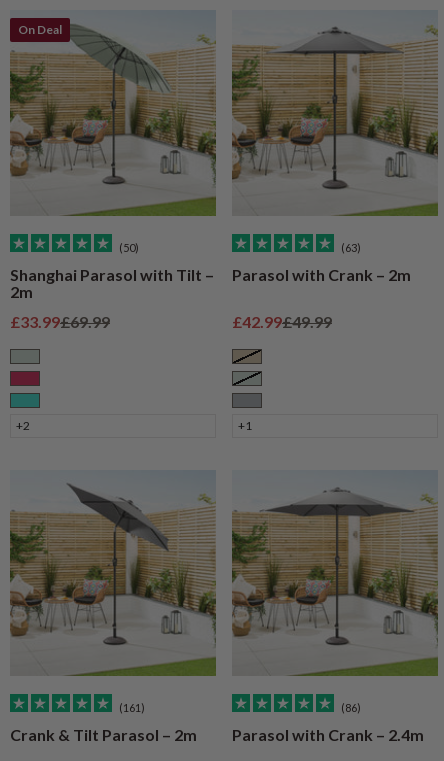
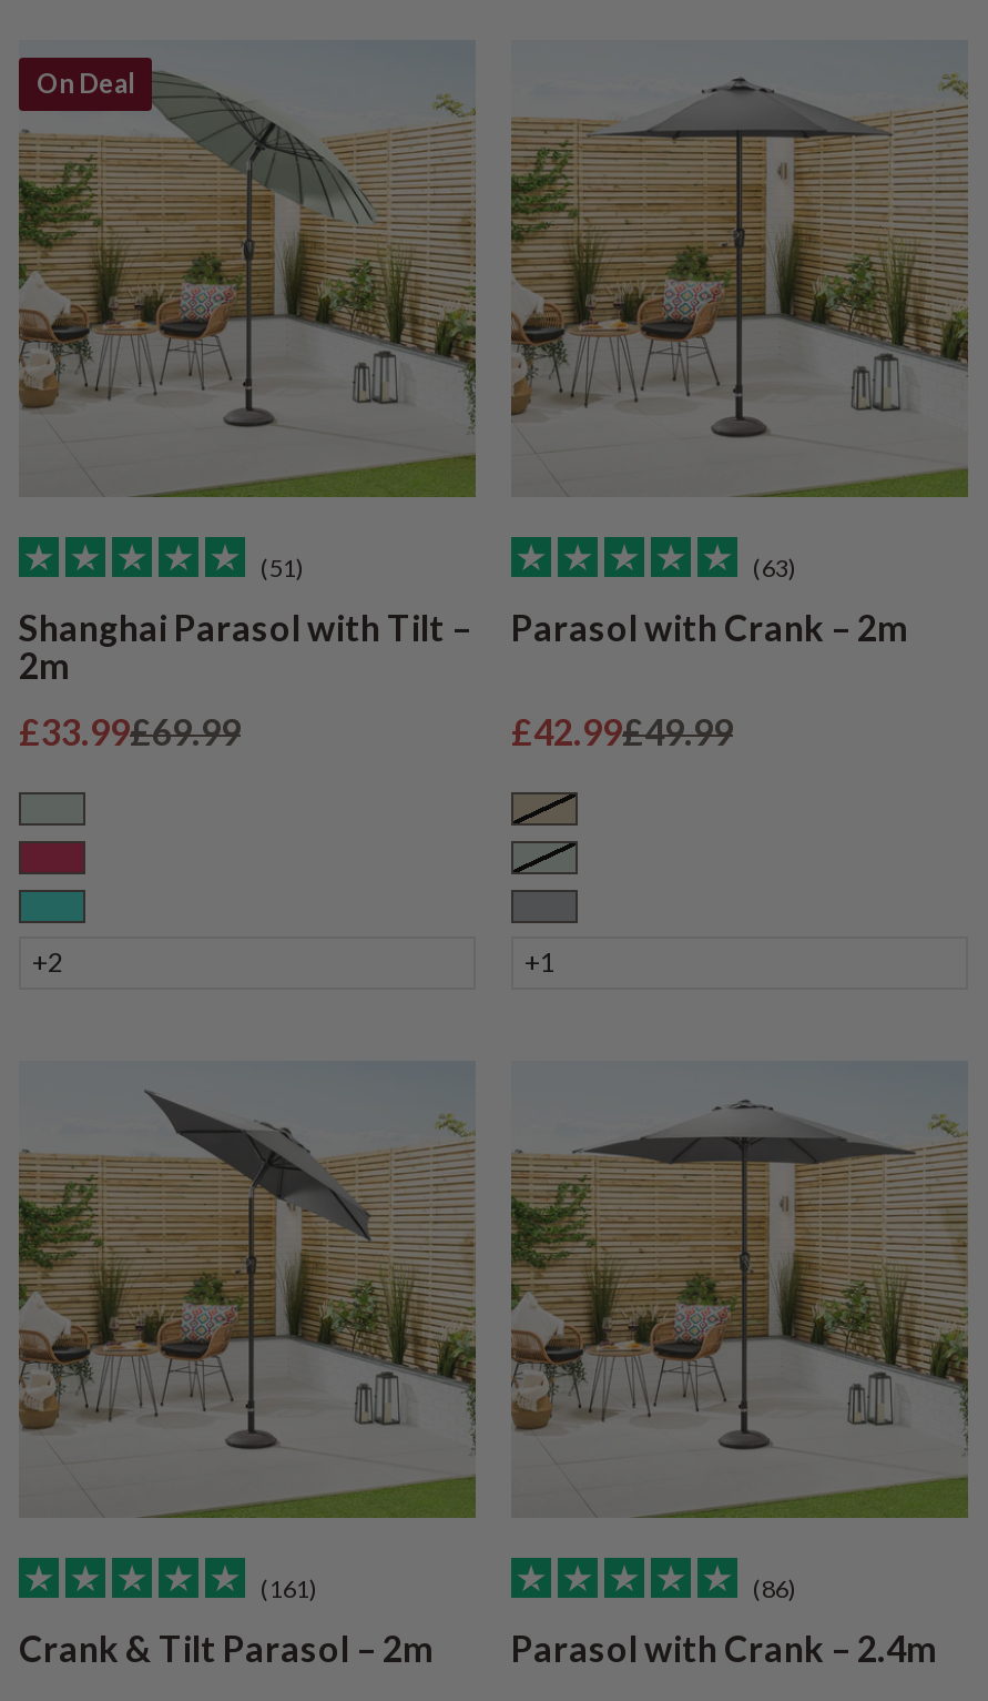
[119,241,139,254] (50) -> [261,552,305,581] (51)

